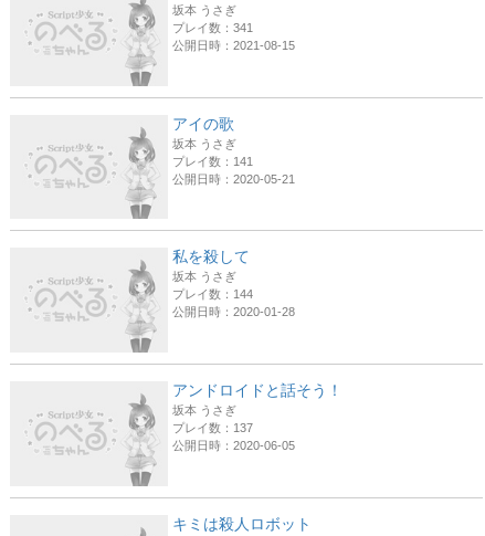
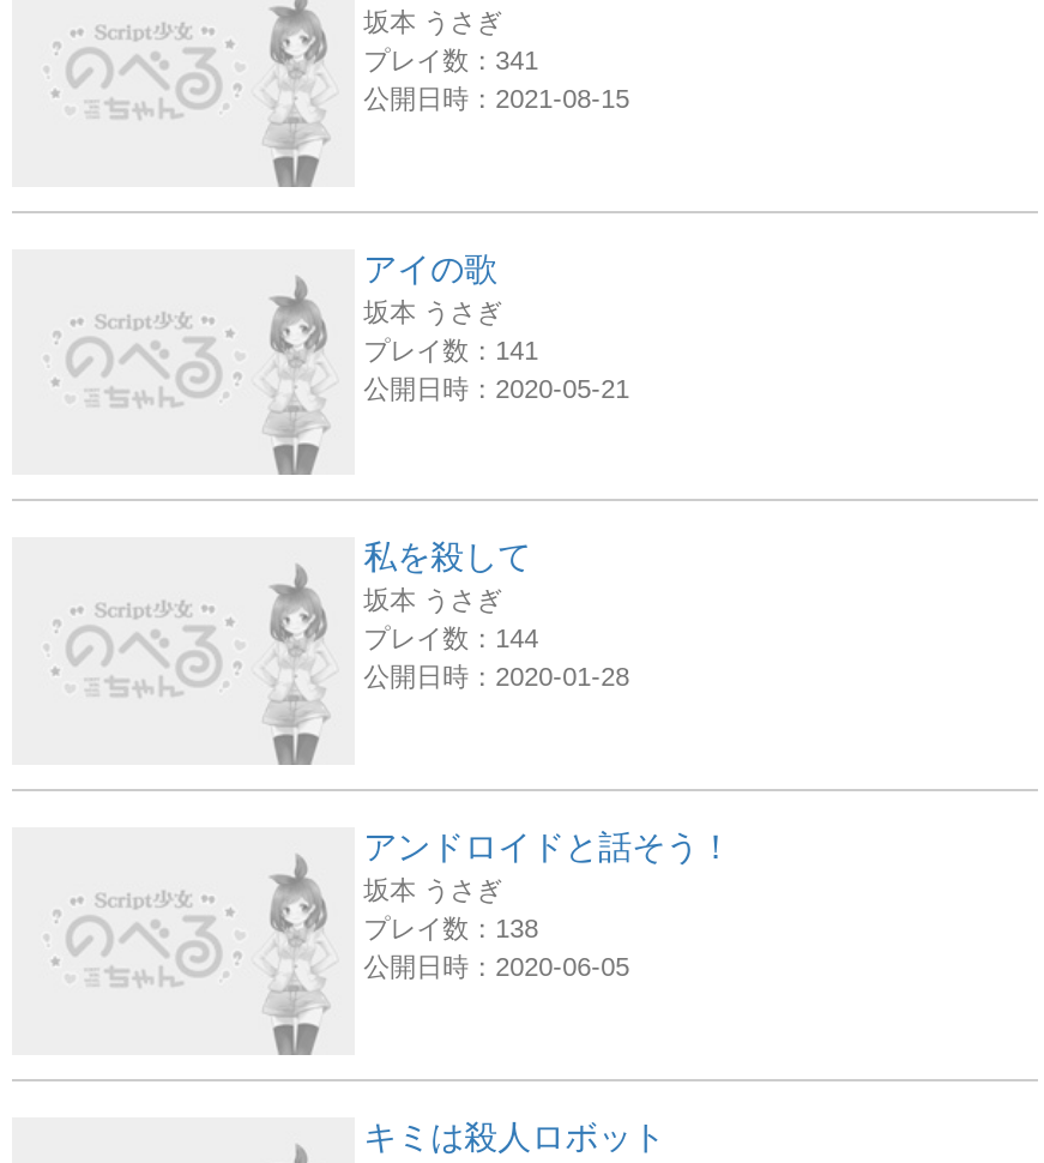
[172,421,253,435] プレイ数：137 -> [364,914,539,943] プレイ数：138

